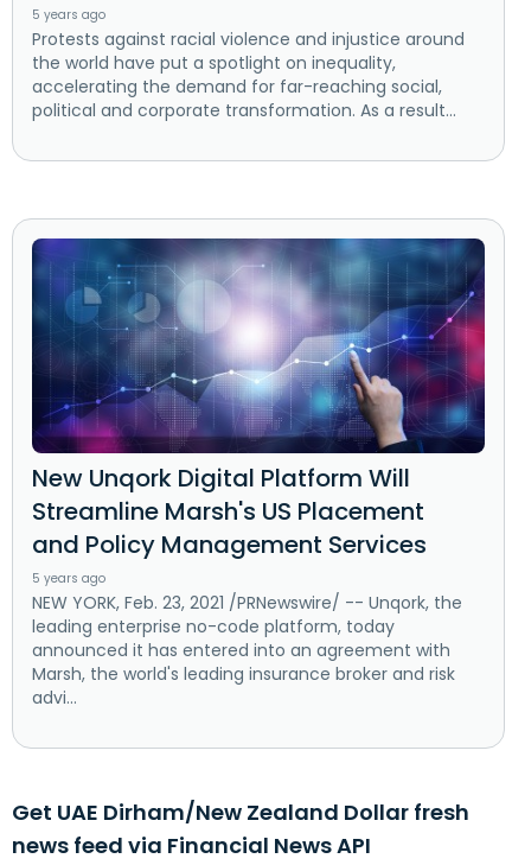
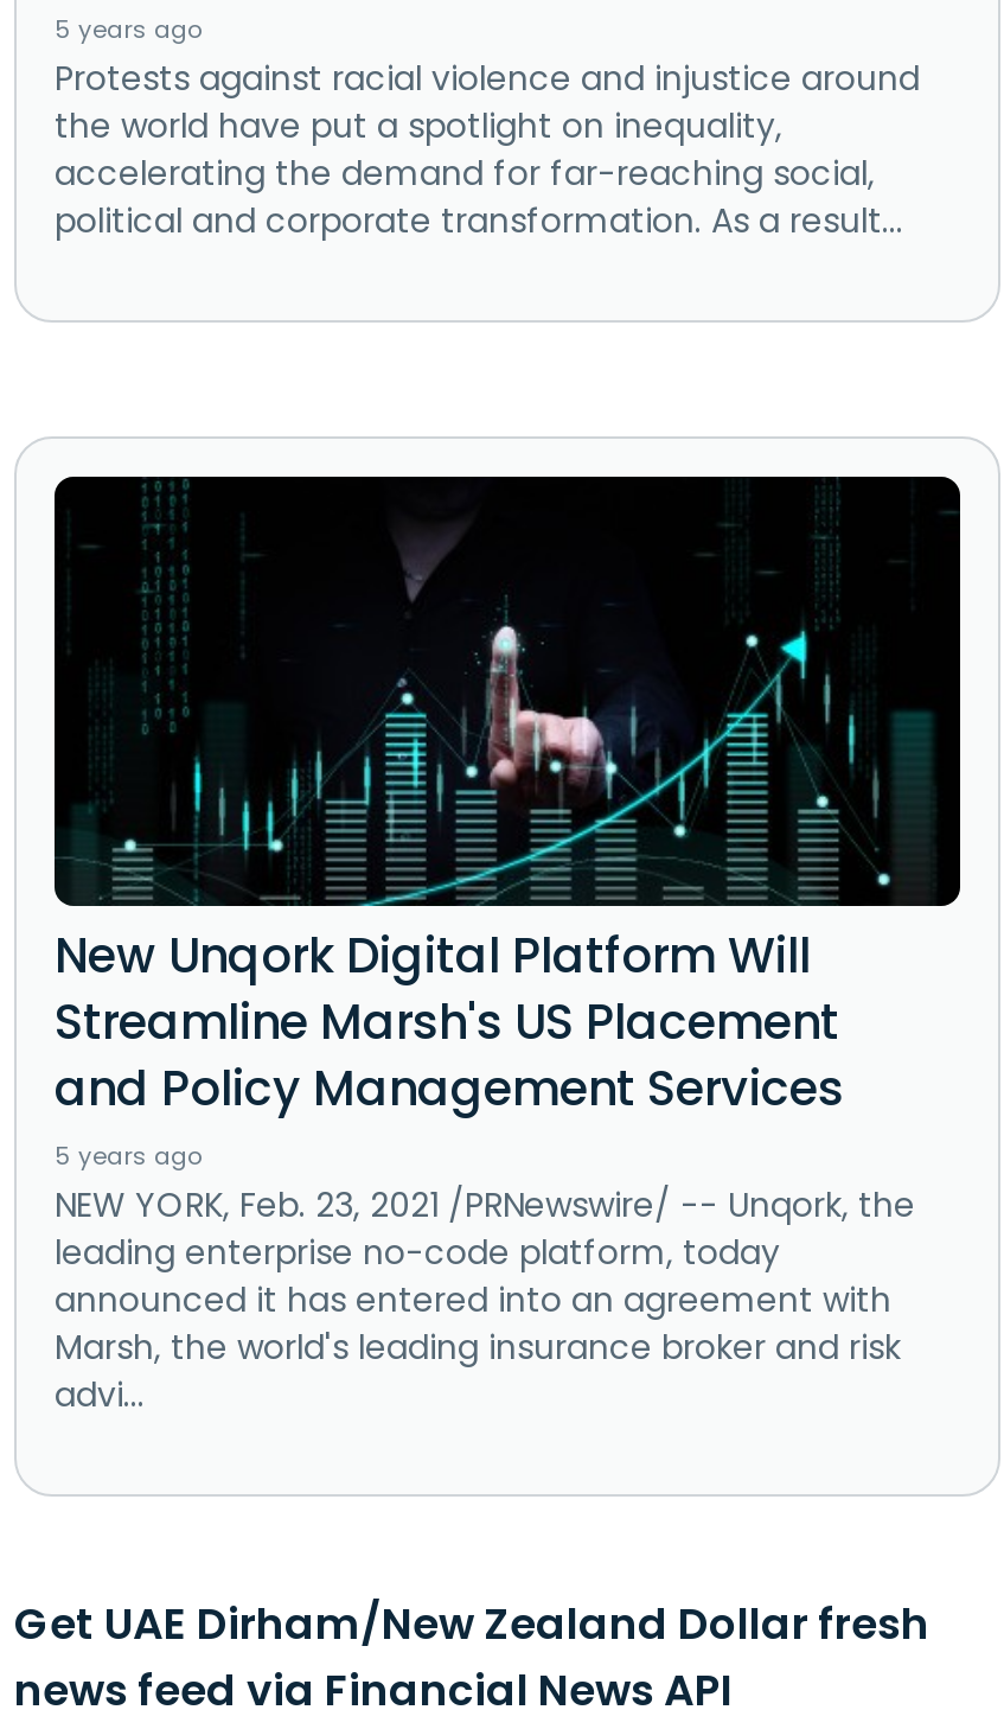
[32,237,486,454] [image] -> [55,474,963,908] [image]

